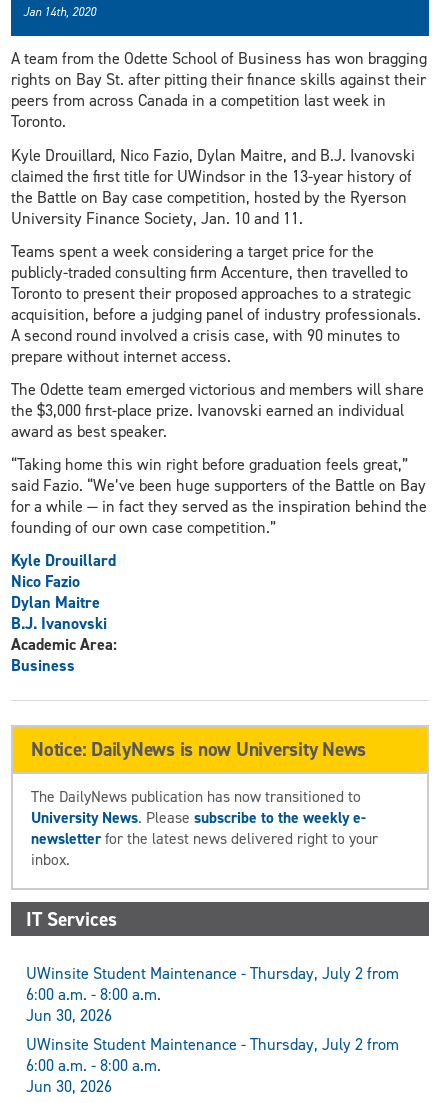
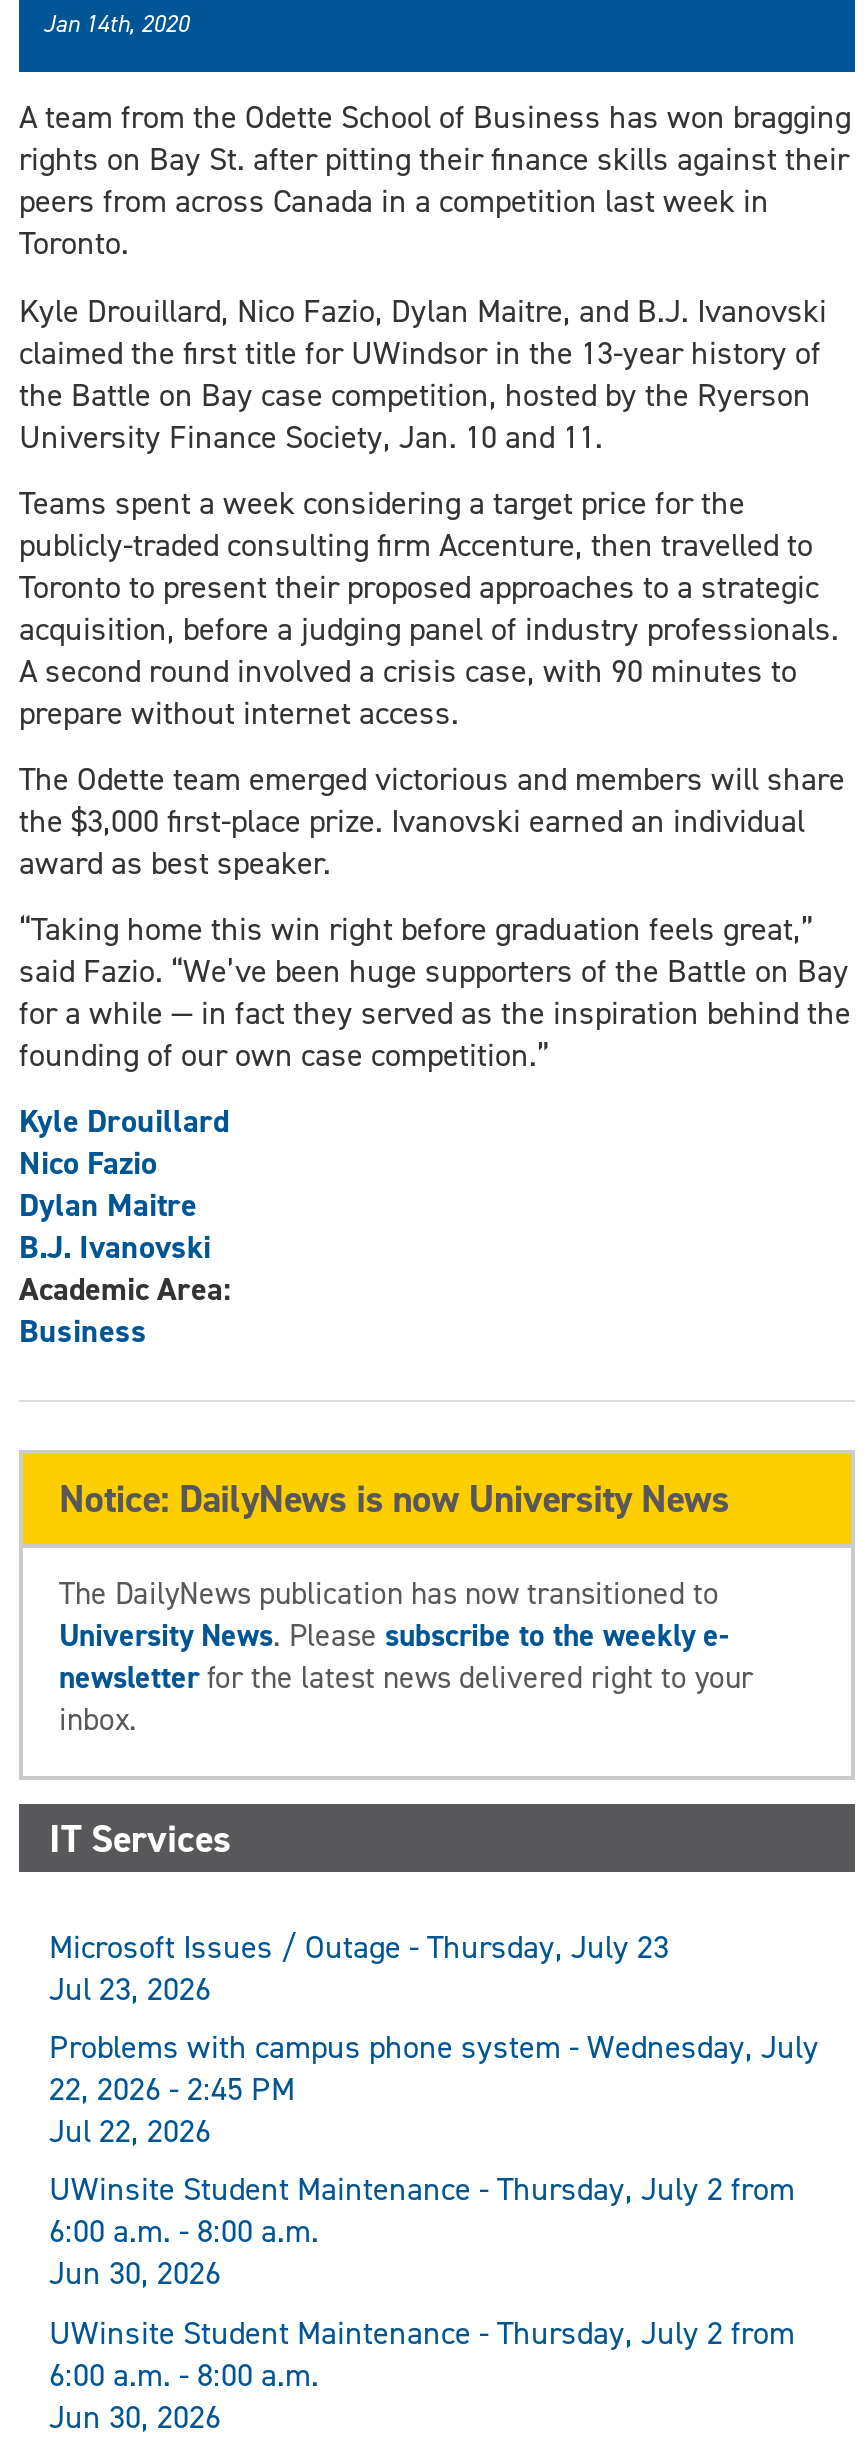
none -> [49,1926,819,2153] Microsoft Issues / Outage - Thursday, July 23 | Jul 23, 2026 | Problems with campus phone system - Wednesday, July | 22, 2026 - 2:45 PM | Jul 22, 2026

